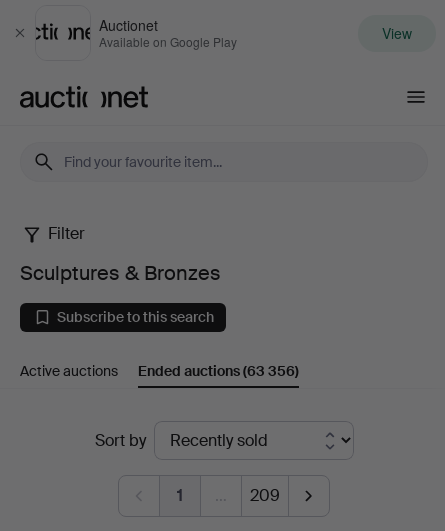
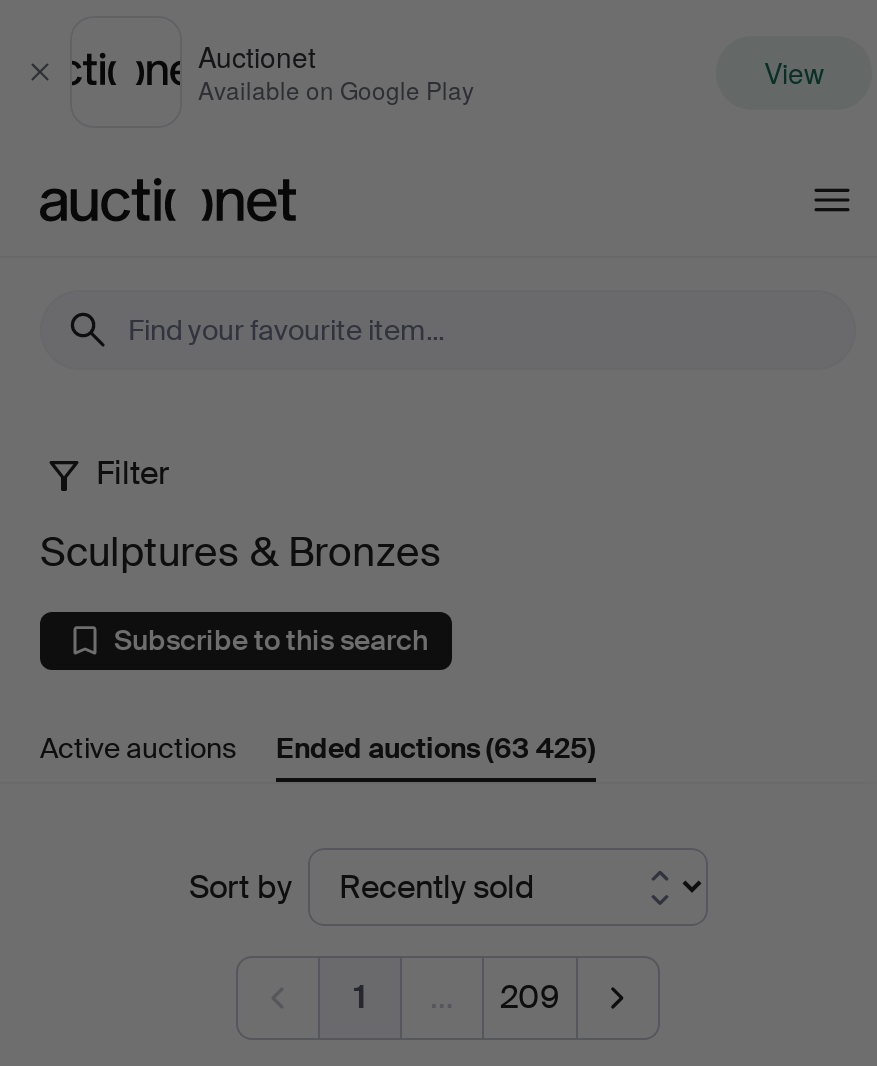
[138,362,299,380] Ended auctions(63 356) -> [276,729,596,765] Ended auctions(63 425)

